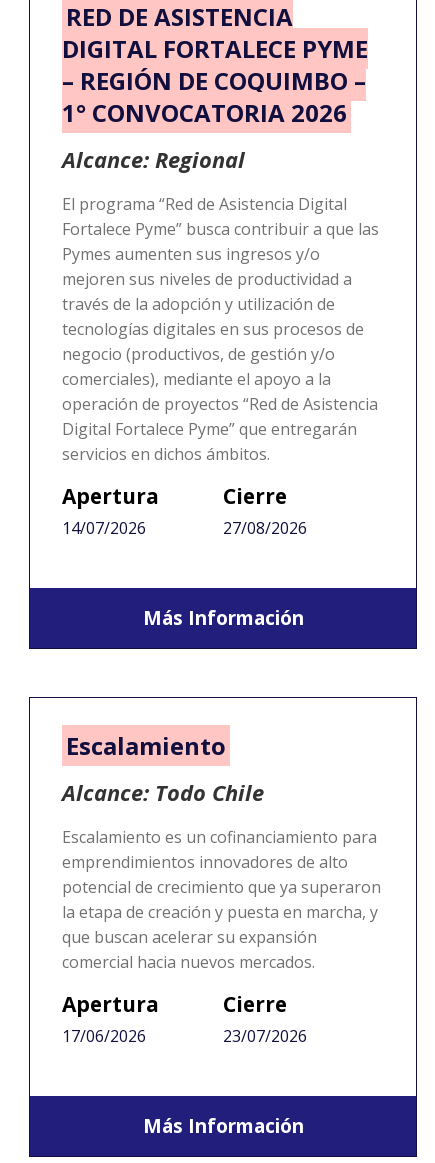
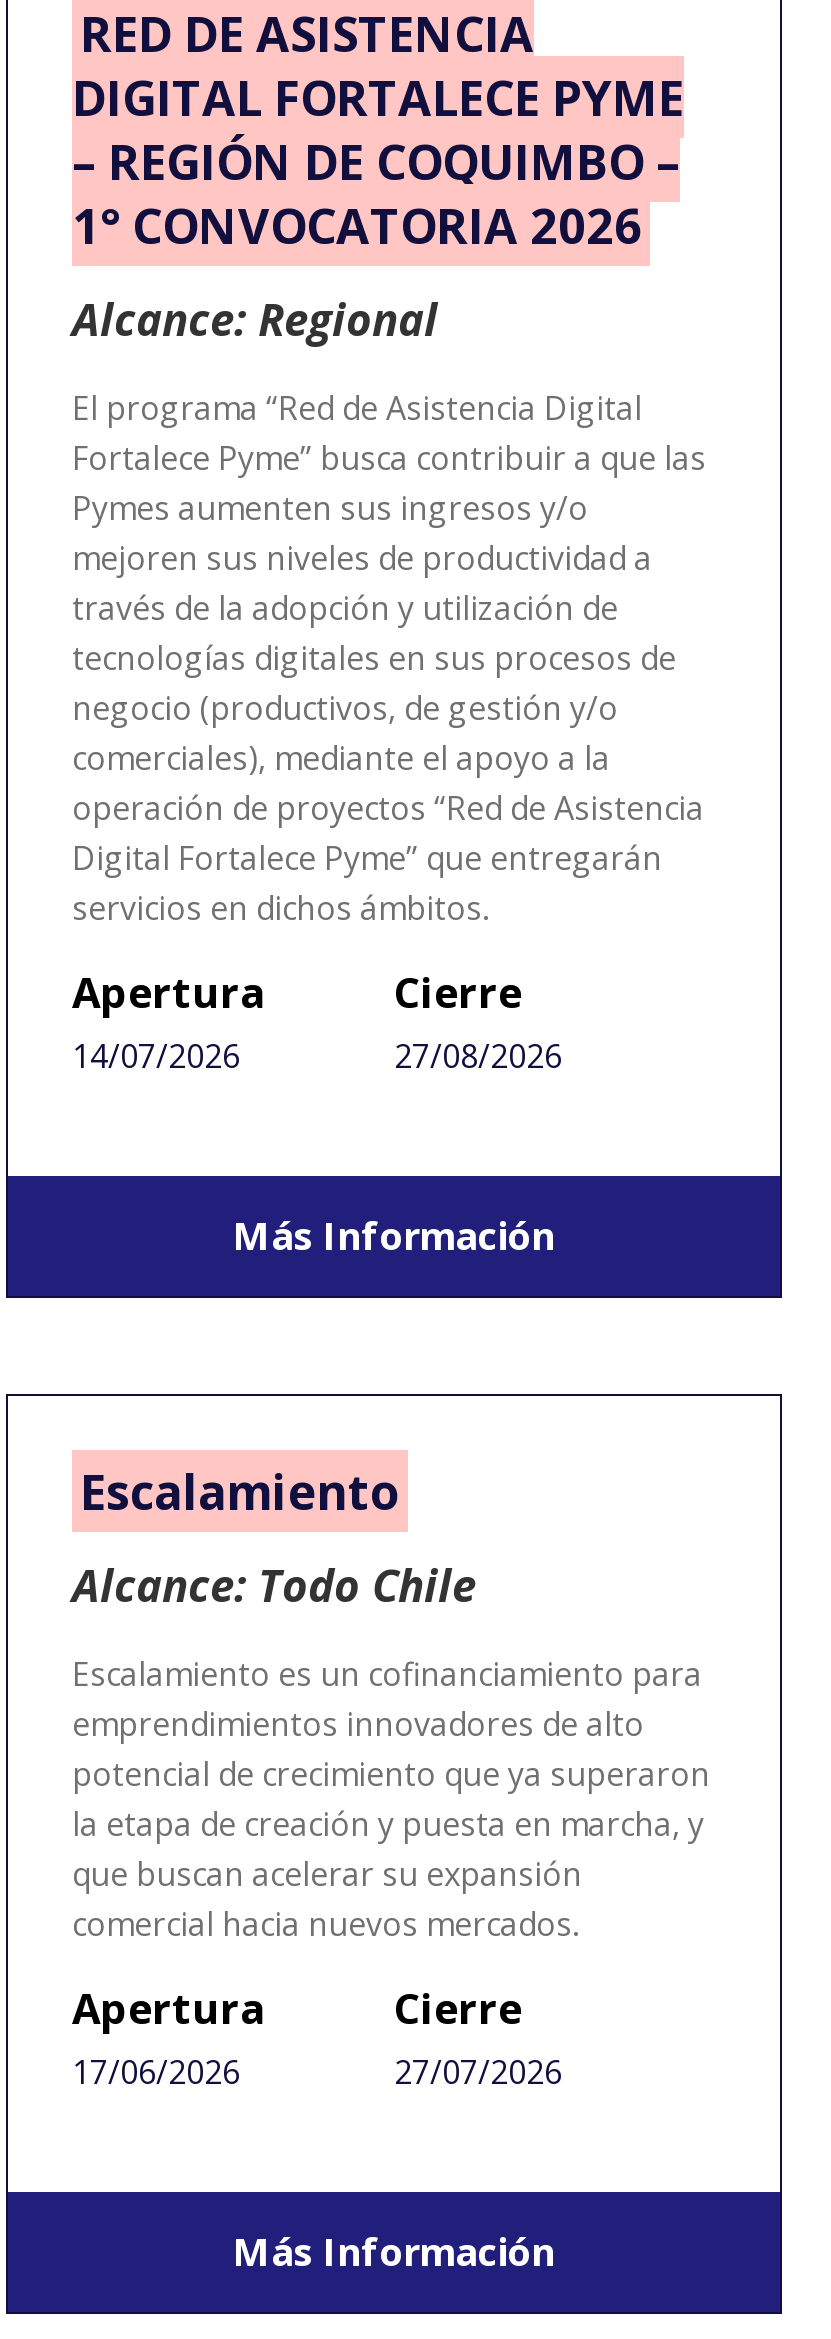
[223,1025,307,1047] 23/07/2026 -> [394,2051,562,2095] 27/07/2026

